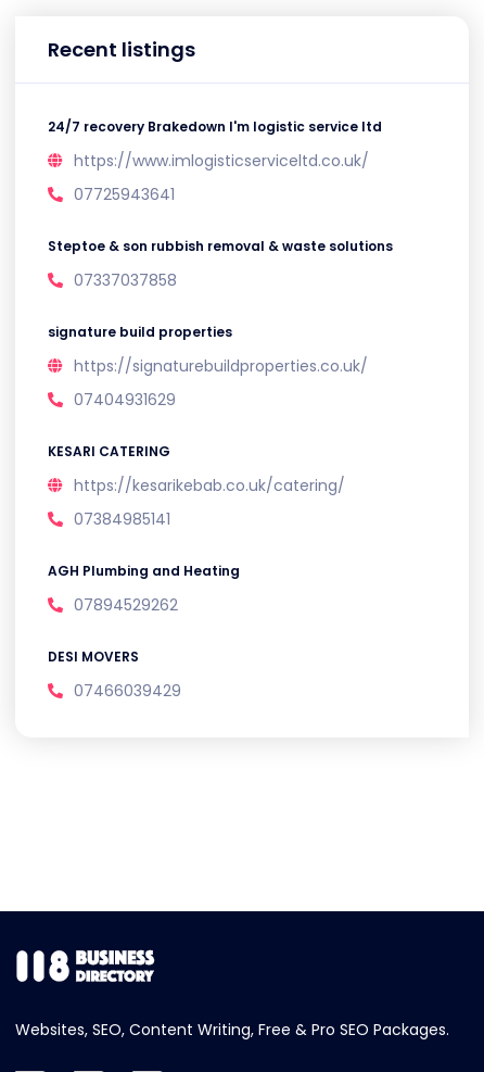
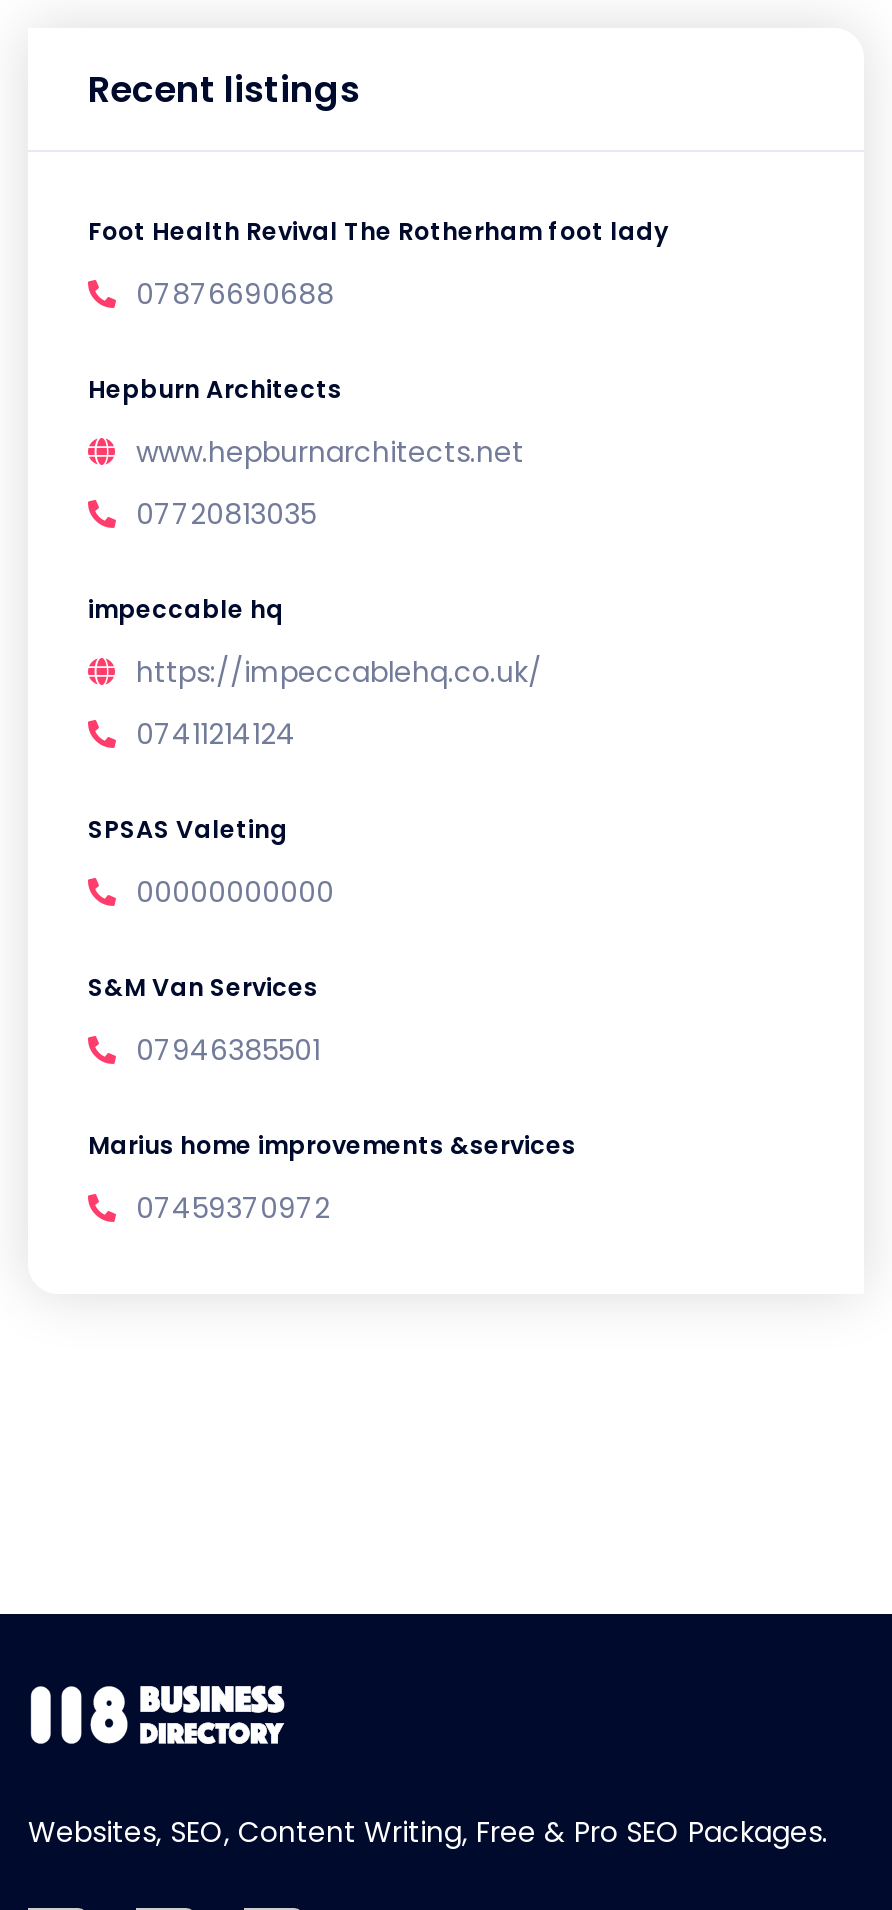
[48,117,393,702] 24/7 recovery Brakedown I'm logistic service ltd | https://www.imlogisticserviceltd.co.uk/ | 07725943641 | Steptoe & son rubbish removal & waste solutions | 07337037858 | signature build properties | https://signaturebuildproperties.co.uk/ | 07404931629 | KESARI CATERING | https://kesarikebab.co.uk/catering/ | 07384985141 | AGH Plumbing and Heating | 07894529262 | DESI MOVERS | 07466039429 -> [88,214,668,1228] Foot Health Revival The Rotherham foot lady | 07876690688 | Hepburn Architects | www.hepburnarchitects.net | 07720813035 | impeccable hq | https://impeccablehq.co.uk/ | 07411214124 | SPSAS Valeting | 00000000000 | S&M Van Services | 07946385501 | Marius home improvements &services | 07459370972

